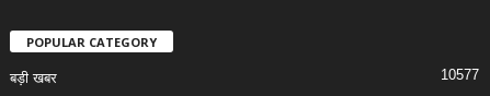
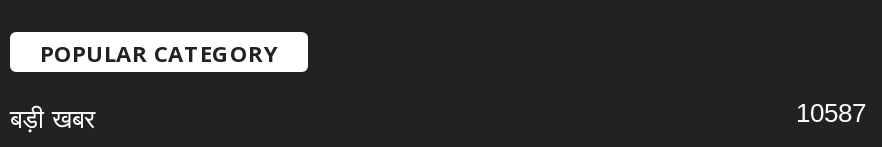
[441,67,479,83] 10577 -> [796,99,866,129] 10587

